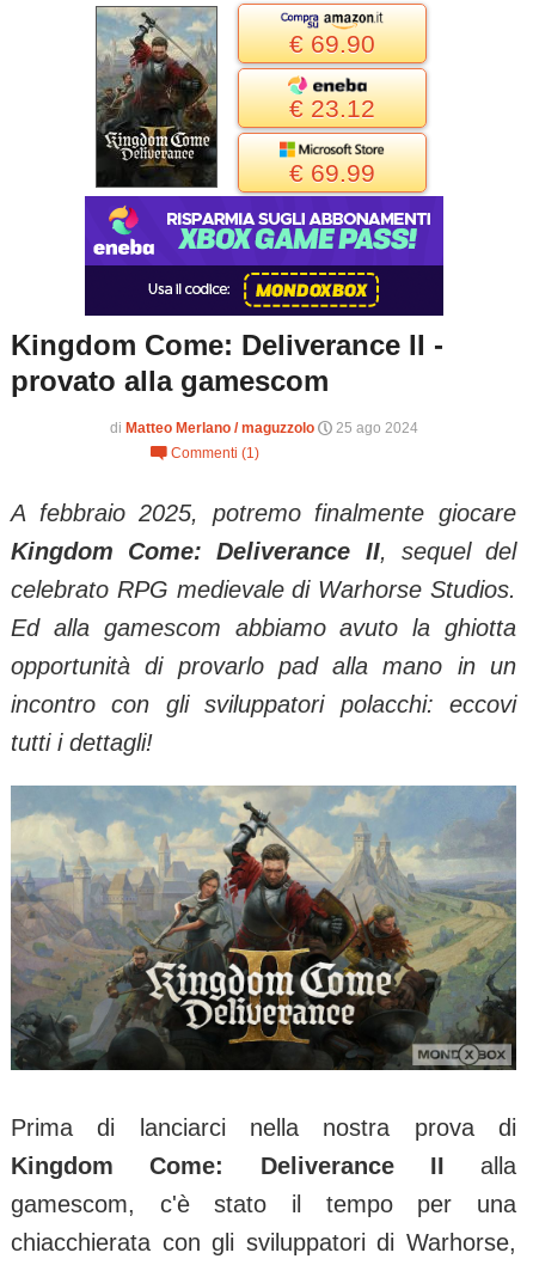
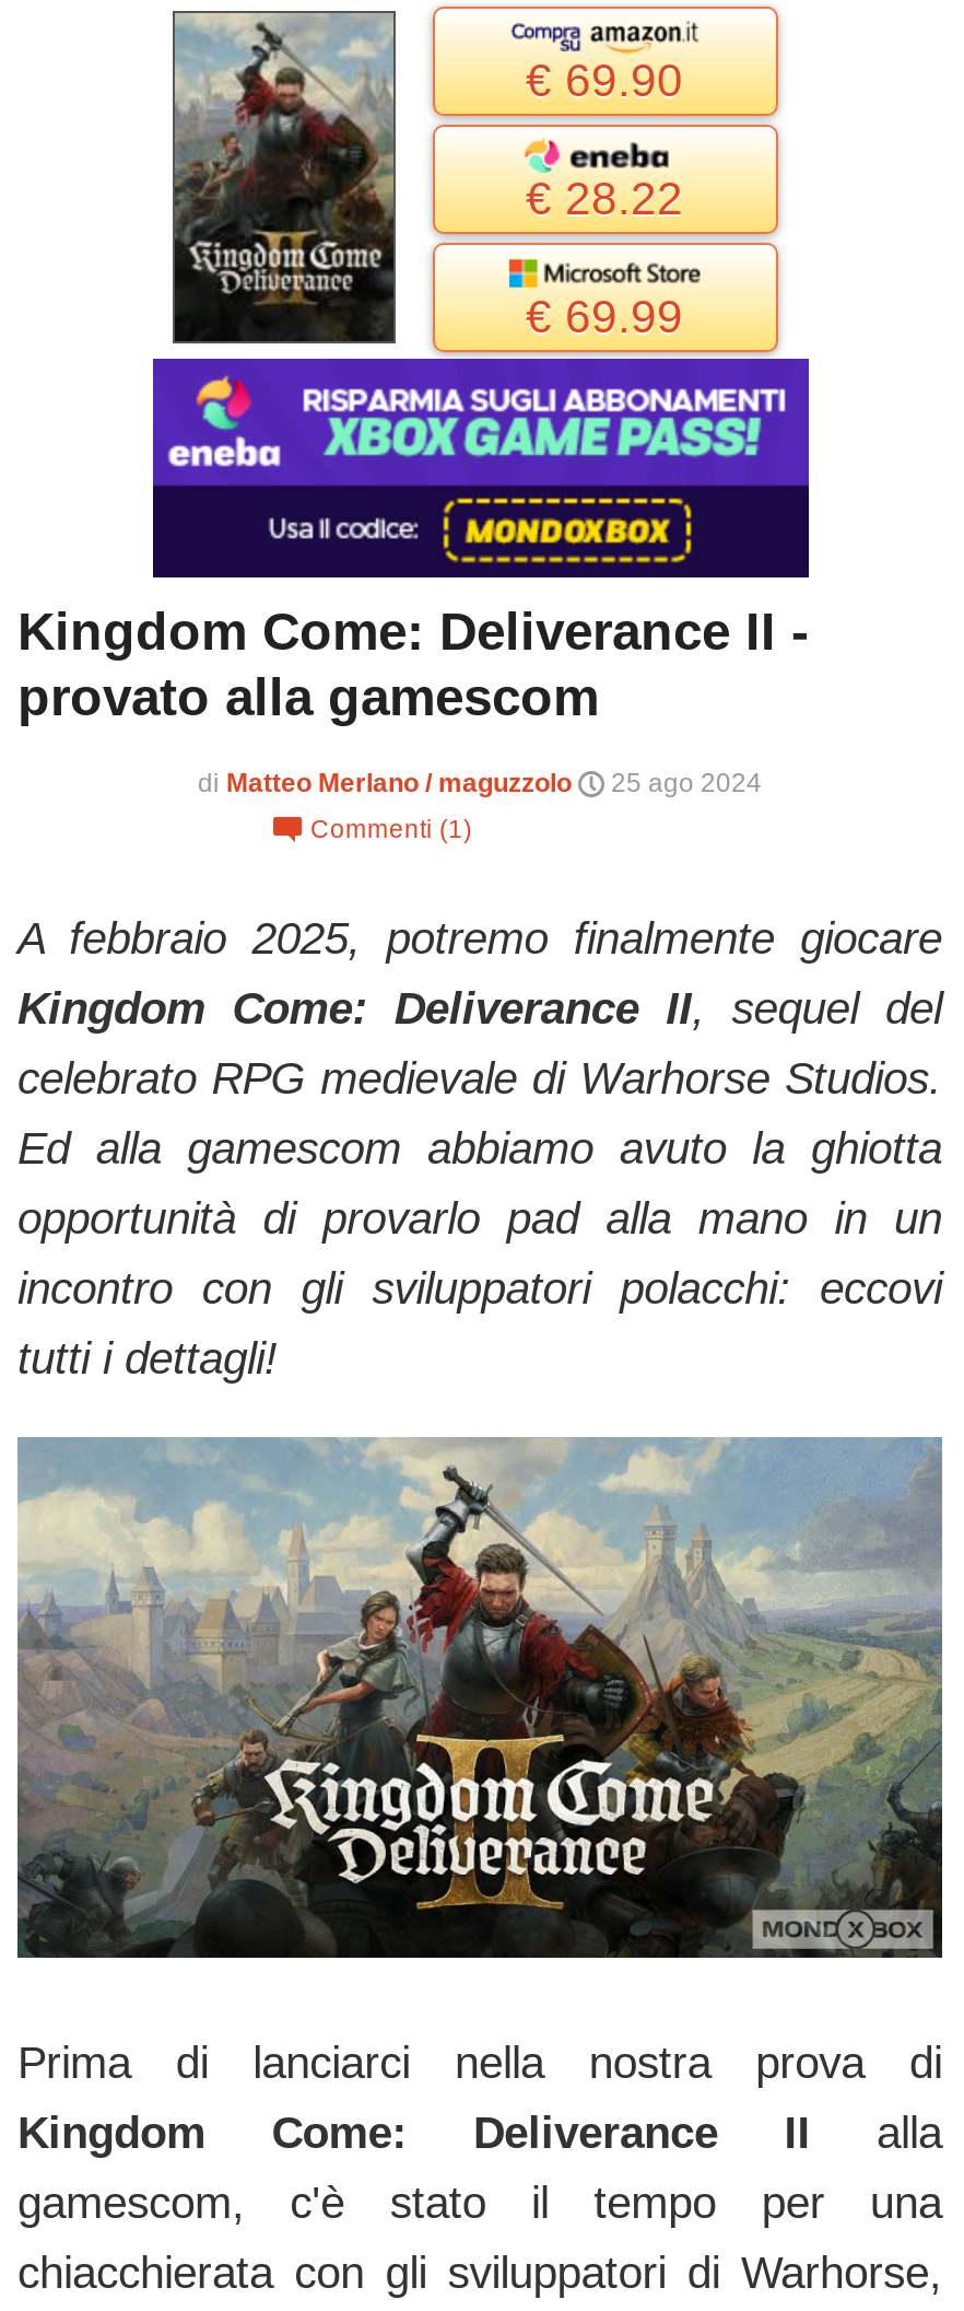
[289,94,375,122] € 23.12 -> [526,173,683,223] € 28.22

